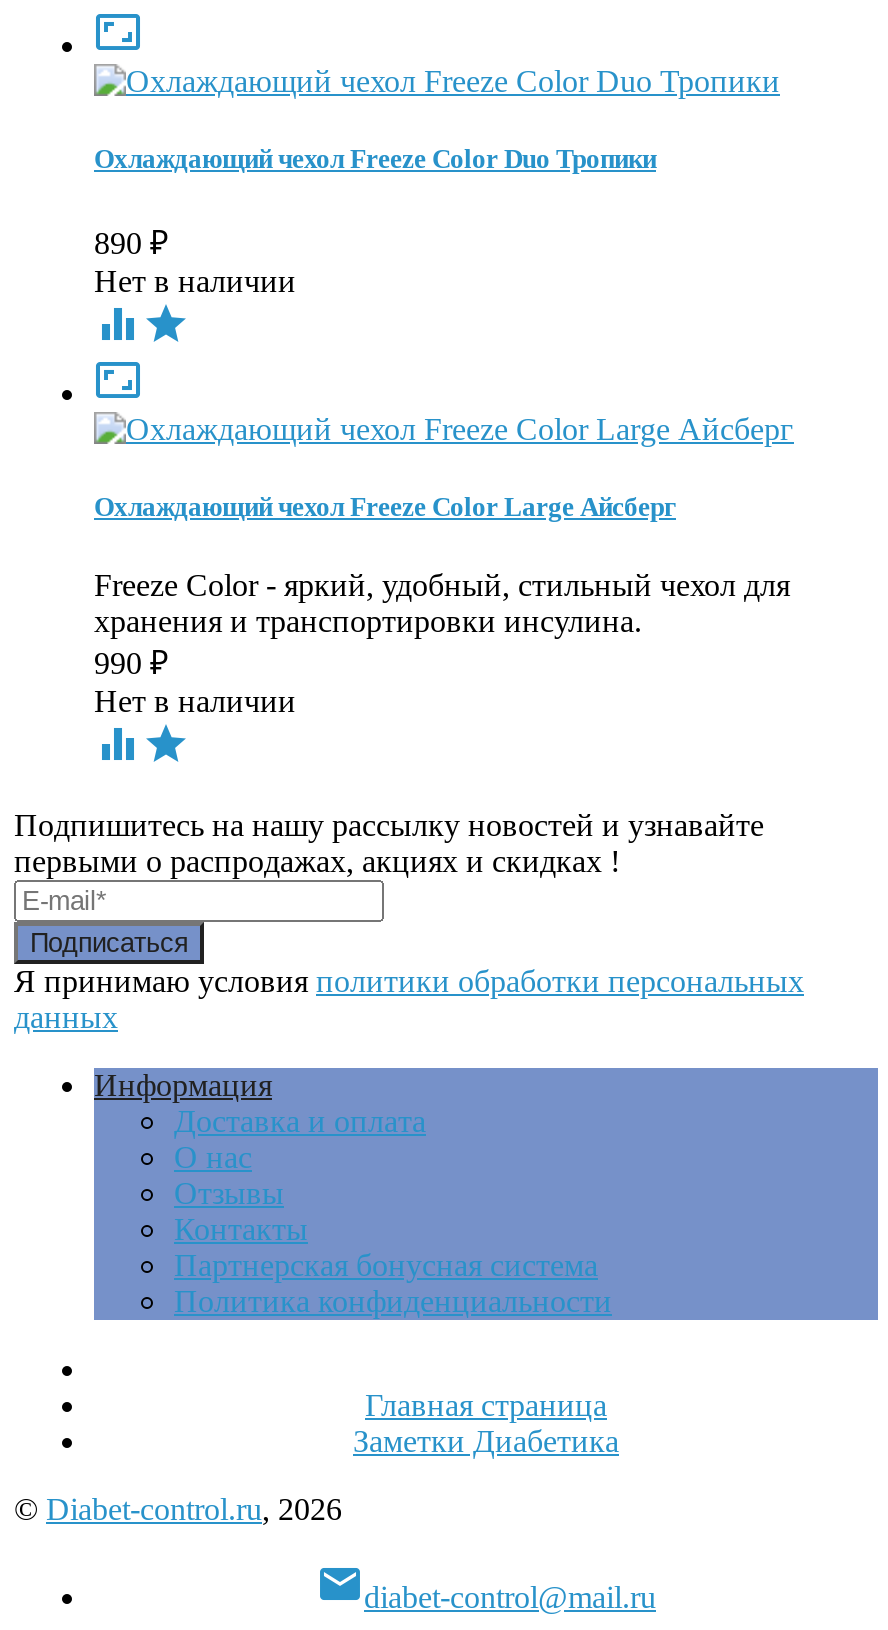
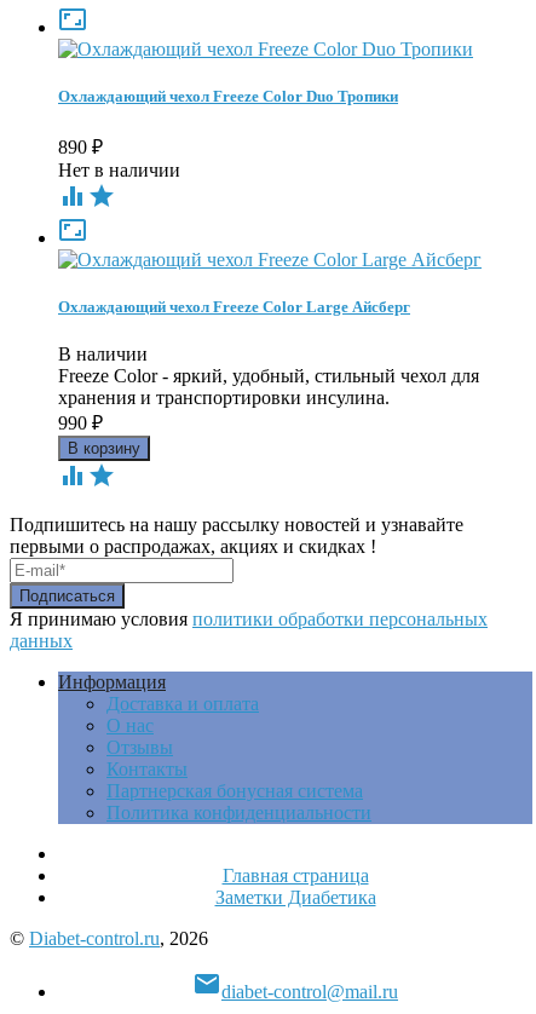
none -> [58,344,148,364] В наличии
[94,684,296,718] Нет в наличии -> none

